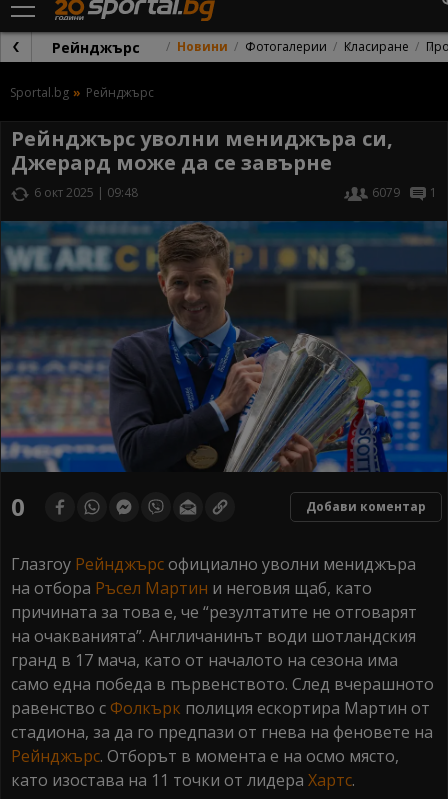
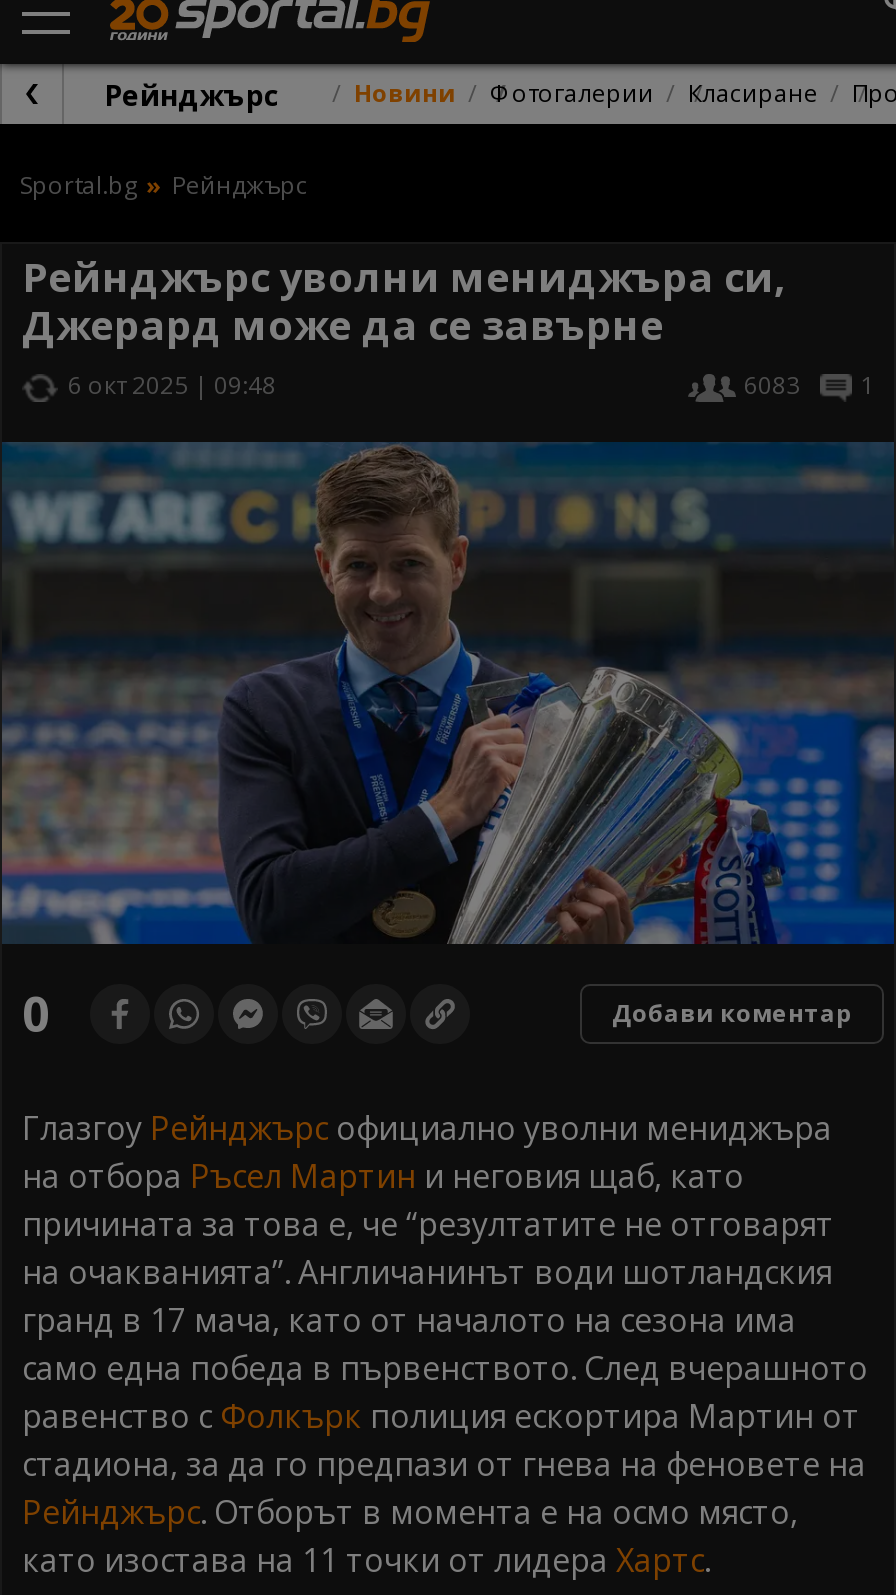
[372,184,437,201] 6079 1 -> [744,368,874,402] 6083 1

